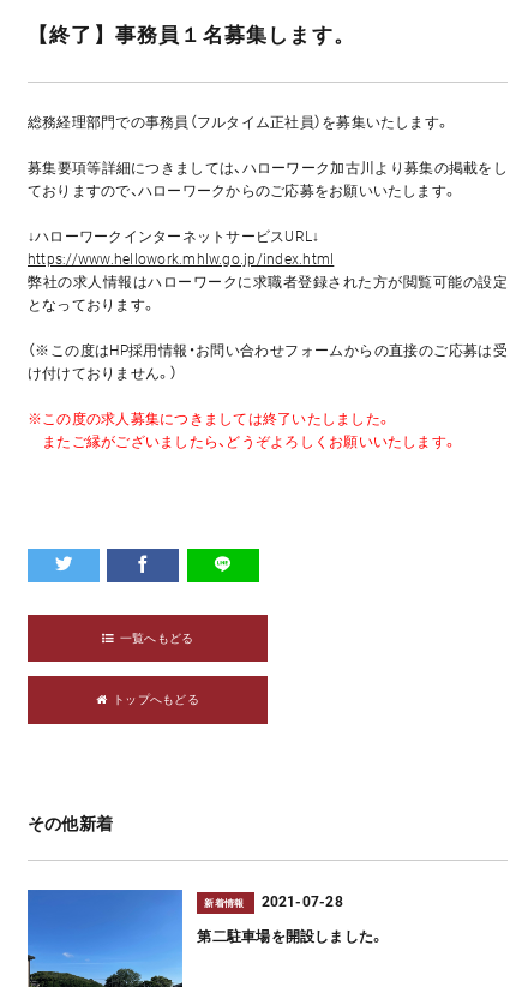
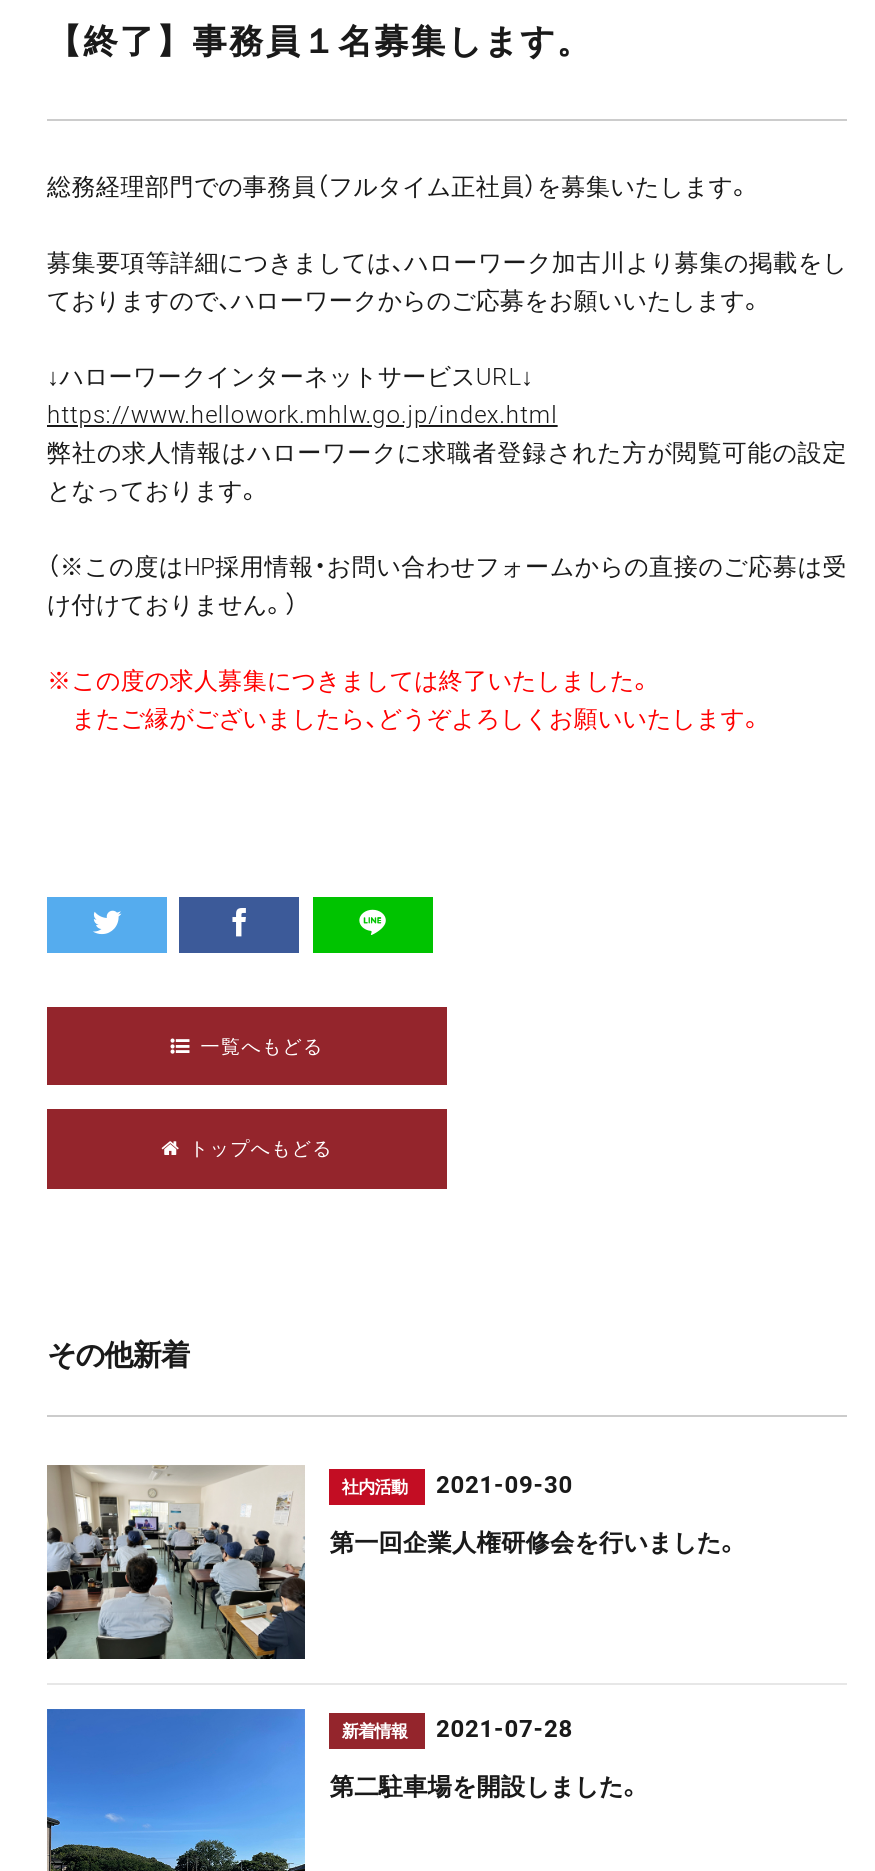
none -> [45,1463,740,1661] [image] | 社内活動 | 2021-09-30 | 第一回企業人権研修会を行いました。

